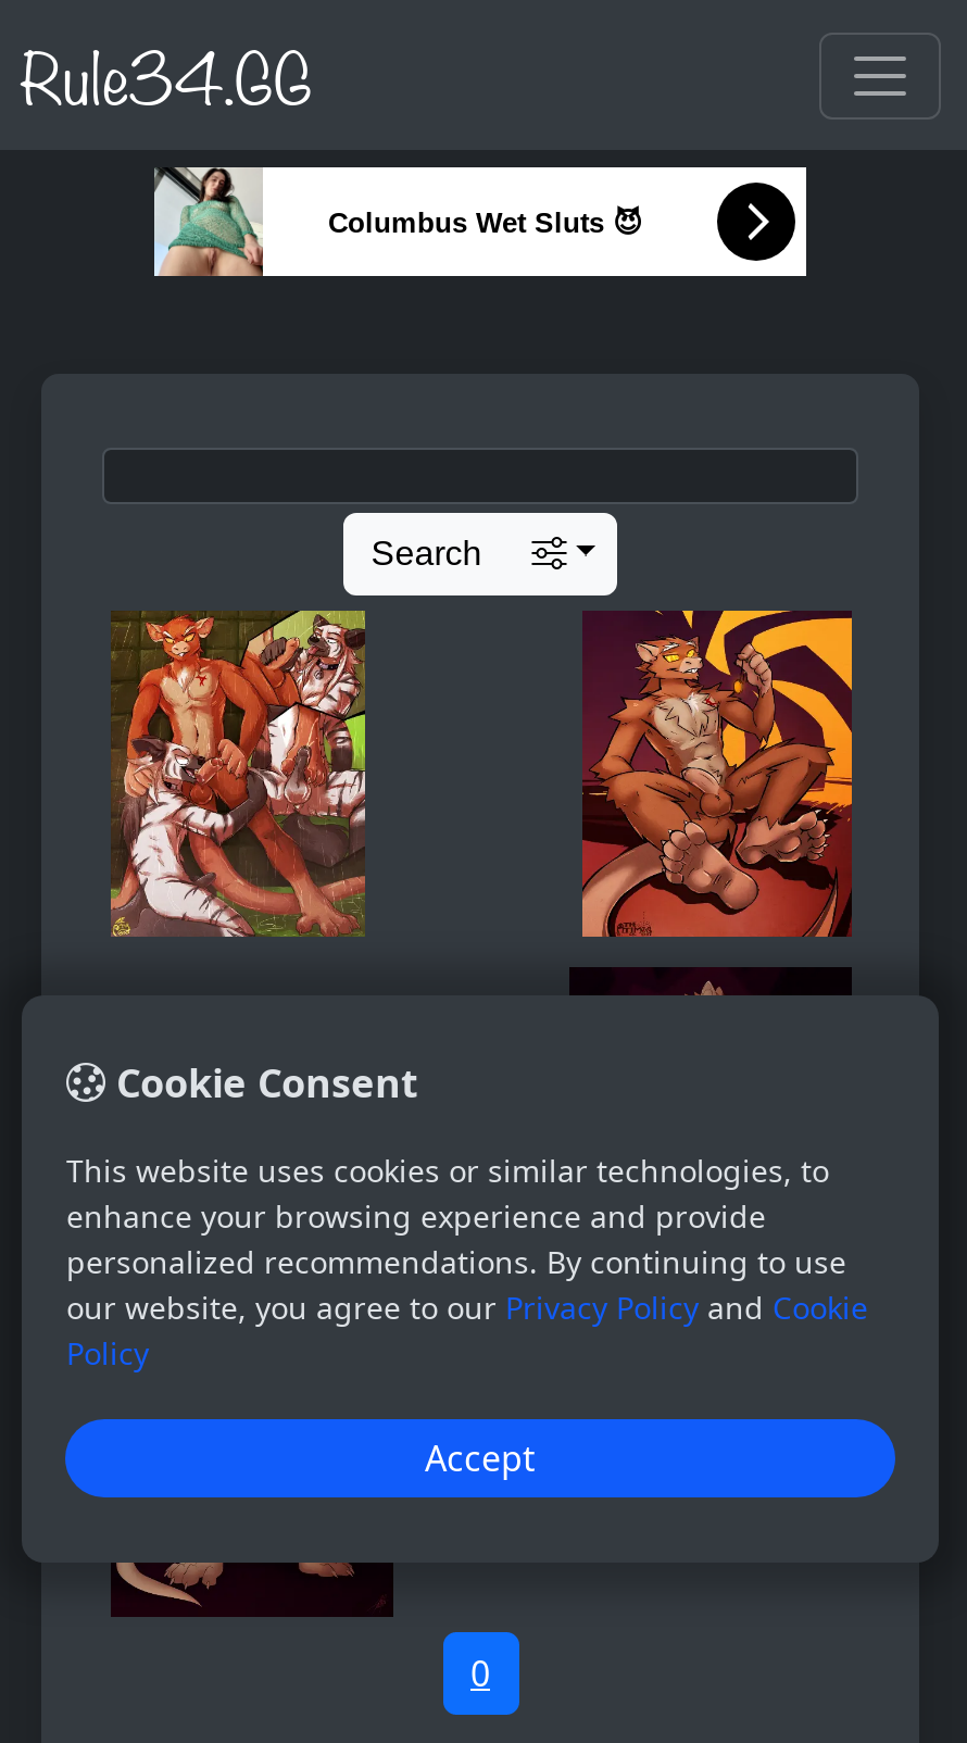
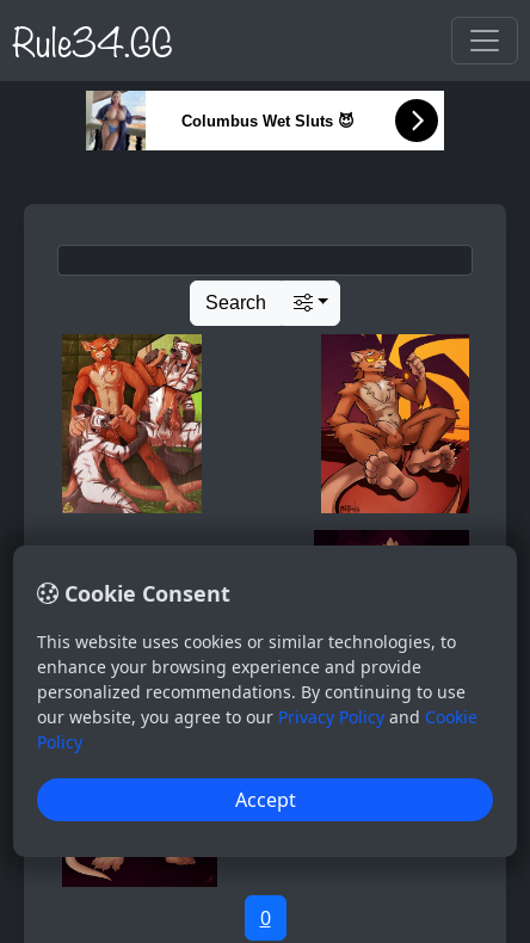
[152,167,263,278] [image] -> [86,90,146,150] [image]

